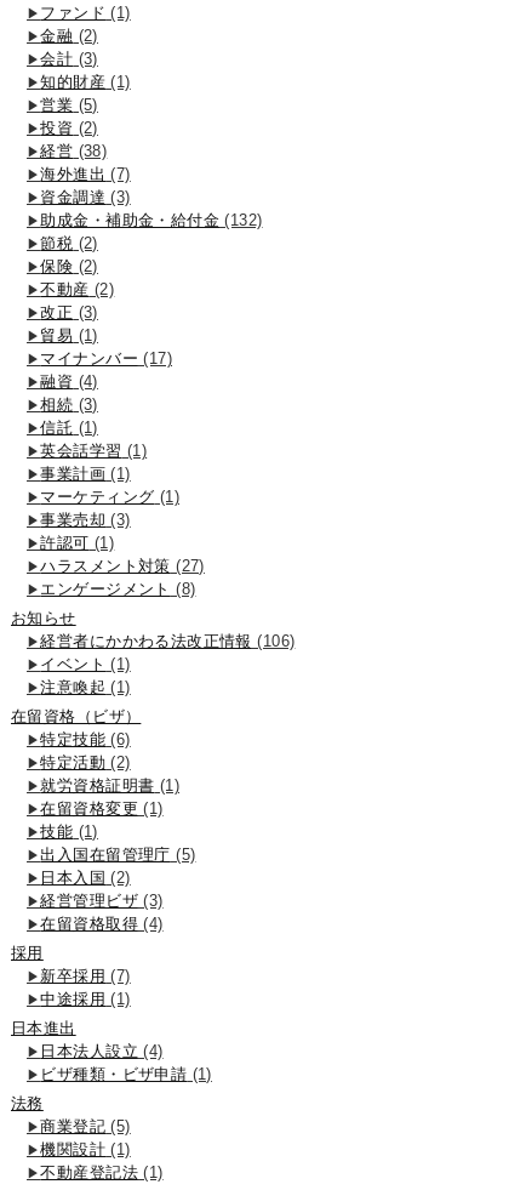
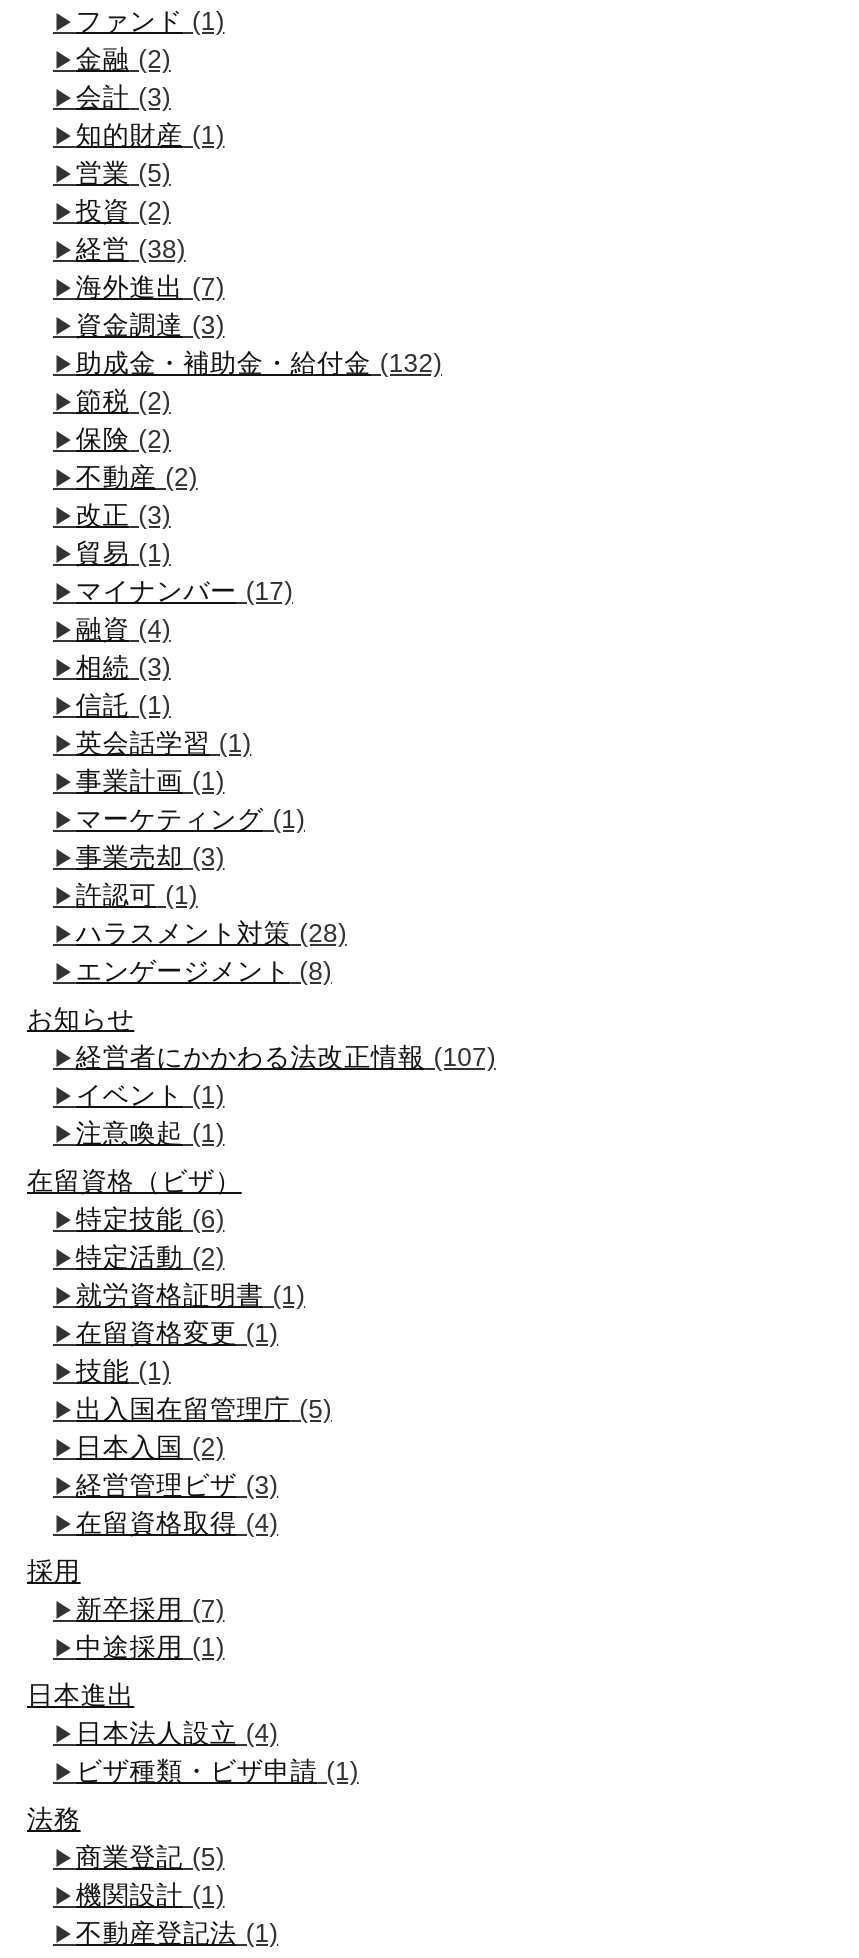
[40,557,205,576] ハラスメント対策(27) -> [76,919,347,949] ハラスメント対策(28)
[40,633,295,651] 経営者にかかわる法改正情報(106) -> [76,1043,496,1073] 経営者にかかわる法改正情報(107)

